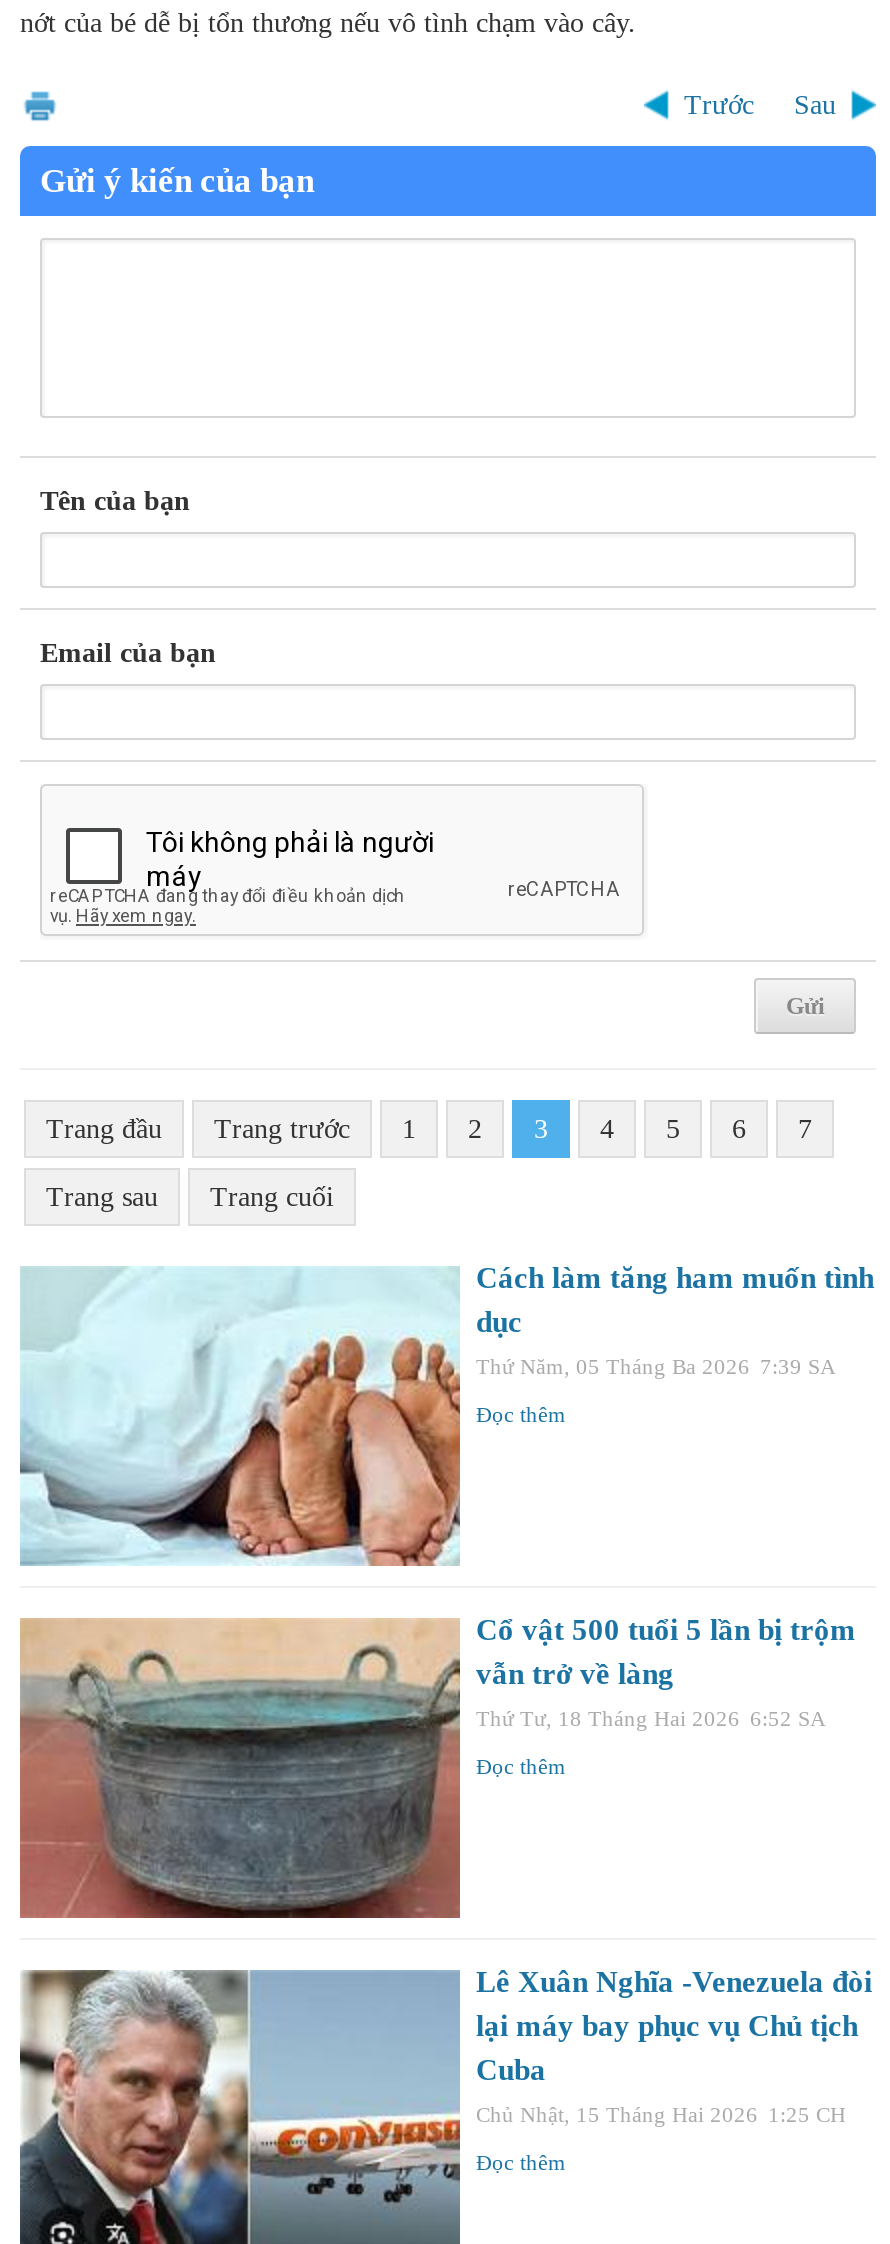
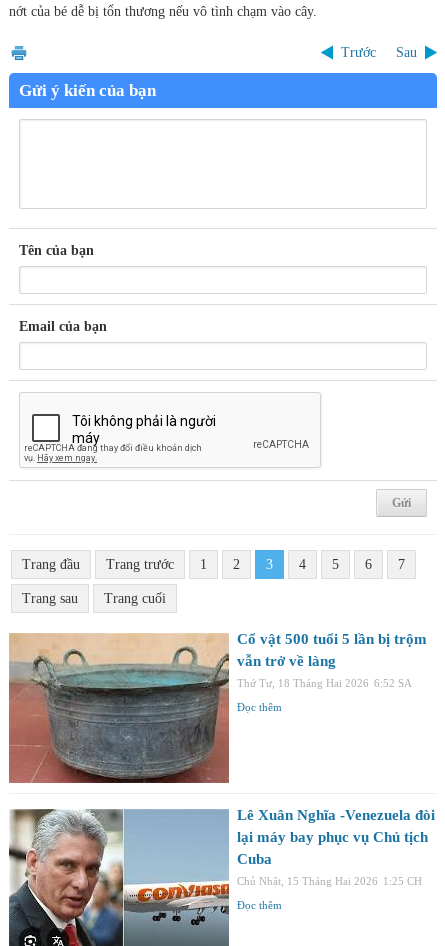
[18,1262,874,1568] [image] | Cách làm tăng ham muốn tình | dục | Thứ Năm, 05 Tháng Ba 2026 7:39 SA | Đọc thêm -> none

